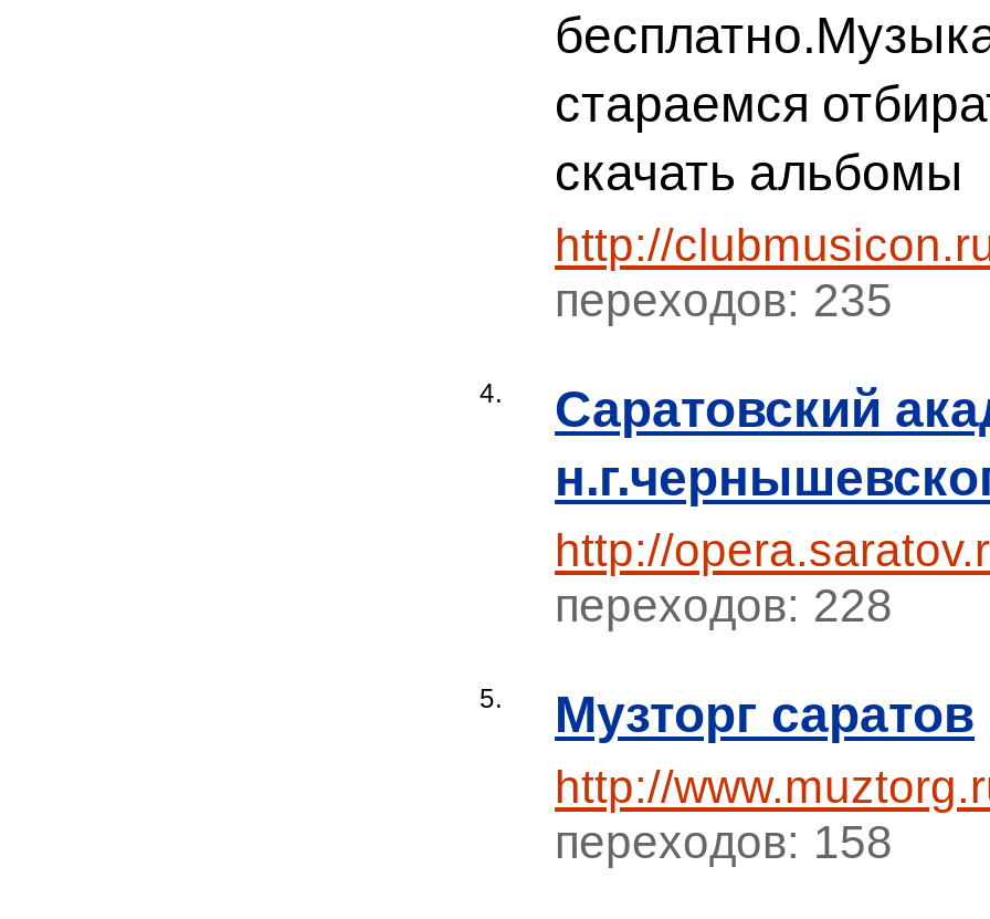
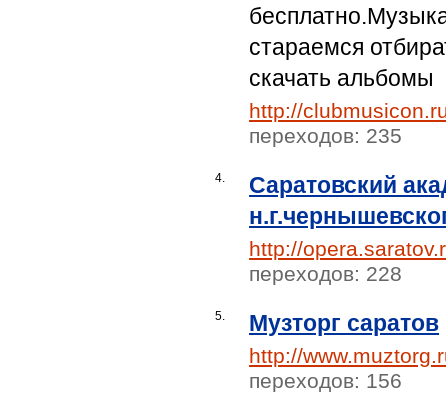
[555,816,893,867] переходов: 158 -> [249,369,402,392] переходов: 156

